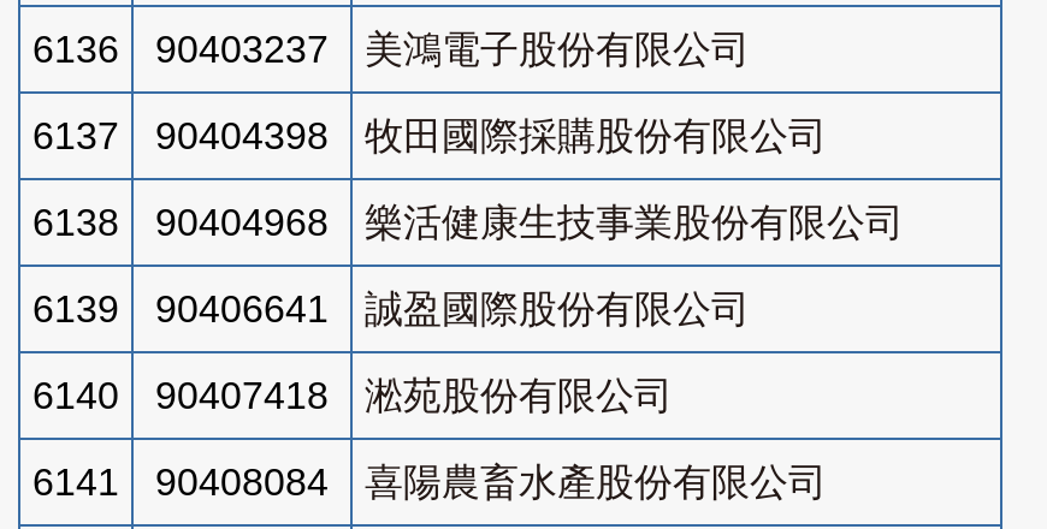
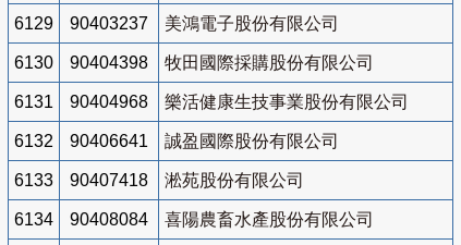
[32,29,750,69] 6136 90403237 美鴻電子股份有限公司 -> [14,14,339,33] 6129 90403237 美鴻電子股份有限公司
[32,115,827,156] 6137 90404398 牧田國際採購股份有限公司 -> [14,53,374,72] 6130 90404398 牧田國際採購股份有限公司
[32,202,904,243] 6138 90404968 樂活健康生技事業股份有限公司 -> [14,92,409,111] 6131 90404968 樂活健康生技事業股份有限公司
[32,288,750,329] 6139 90406641 誠盈國際股份有限公司 -> [14,132,339,150] 6132 90406641 誠盈國際股份有限公司
[32,375,673,416] 6140 90407418 淞苑股份有限公司 -> [14,171,304,189] 6133 90407418 淞苑股份有限公司
[32,461,827,502] 6141 90408084 喜陽農畜水產股份有限公司 -> [14,210,374,229] 6134 90408084 喜陽農畜水產股份有限公司

